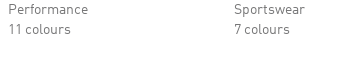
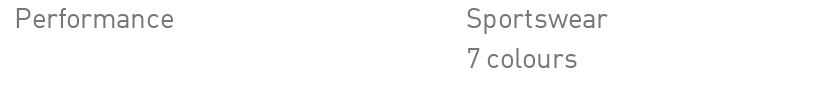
[8,23,71,37] 11 colours -> none

